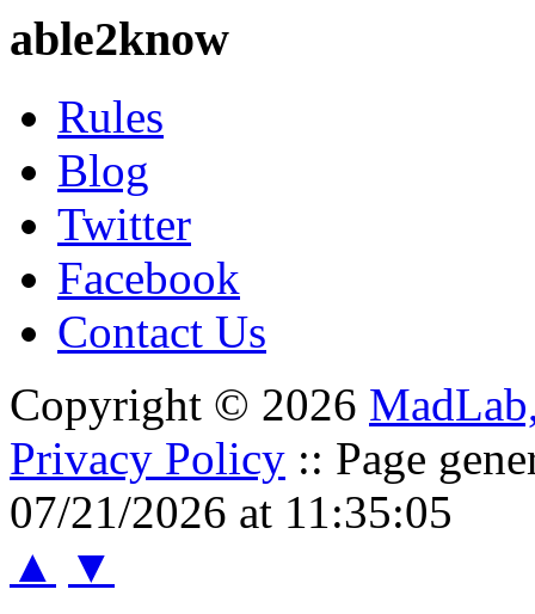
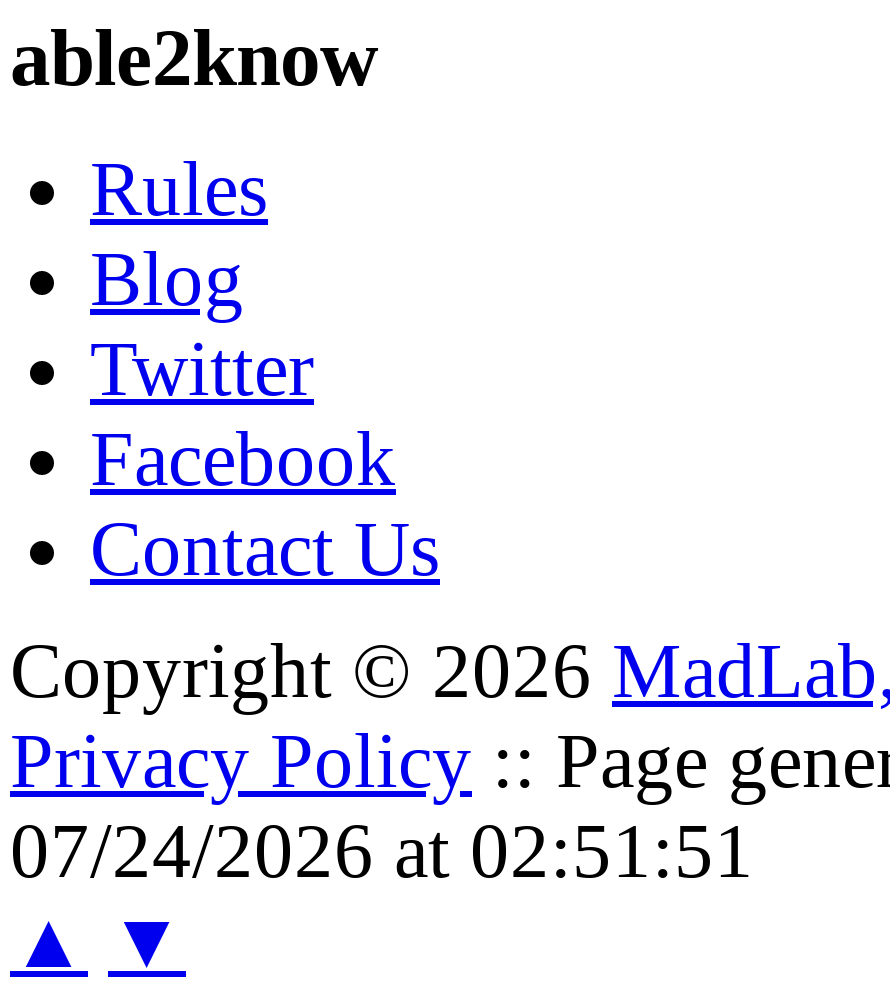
[10,486,453,537] 07/21/2026 at 11:35:05 -> [10,806,754,892] 07/24/2026 at 02:51:51

